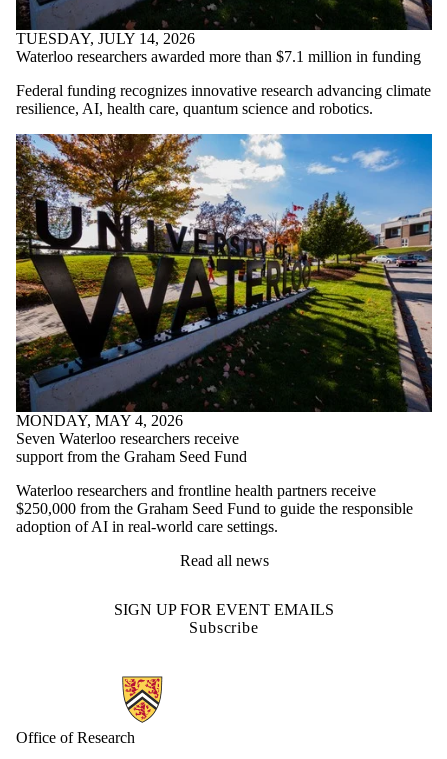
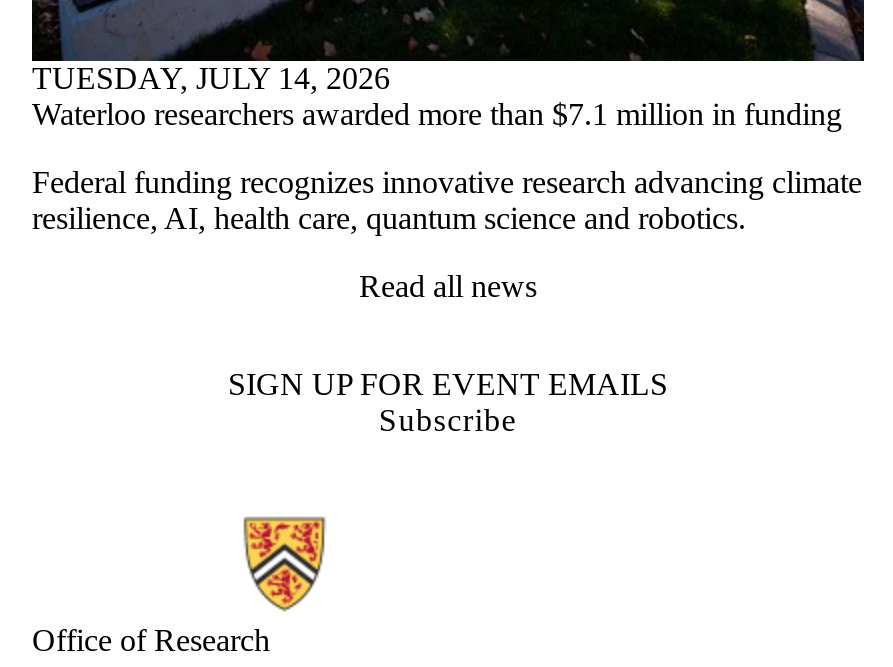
[15,133,433,535] [image] | MONDAY, MAY 4, 2026 | Seven Waterloo researchers receive | support from the Graham Seed Fund | Waterloo researchers and frontline health partners receive | $250,000 from the Graham Seed Fund to guide the responsible | adoption of AI in real-world care settings. -> none

